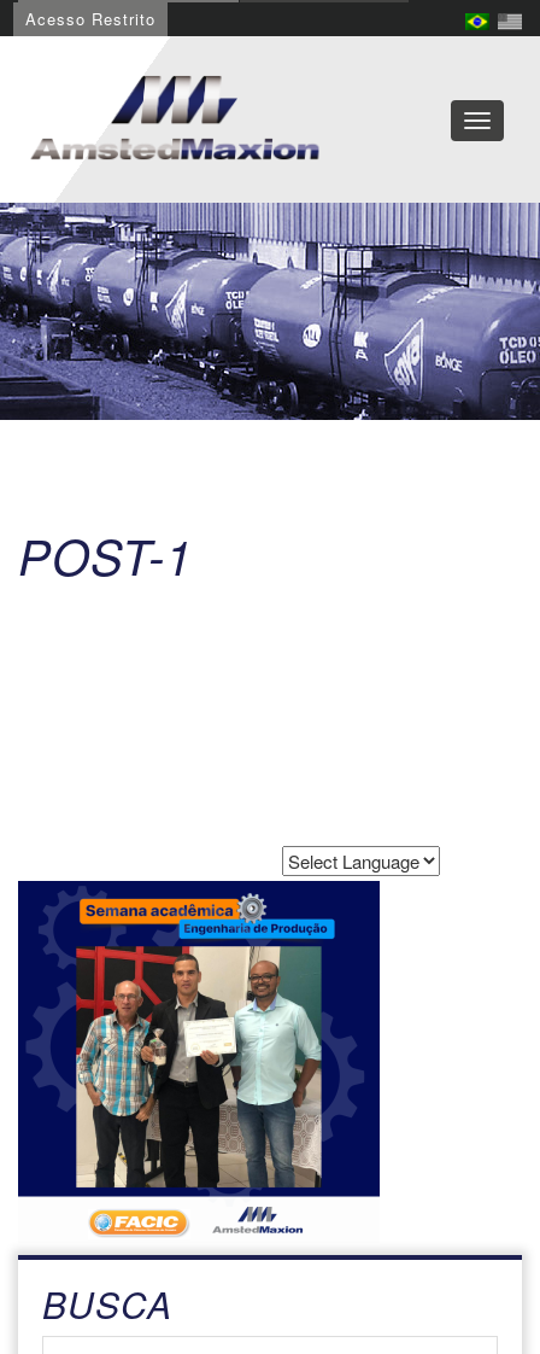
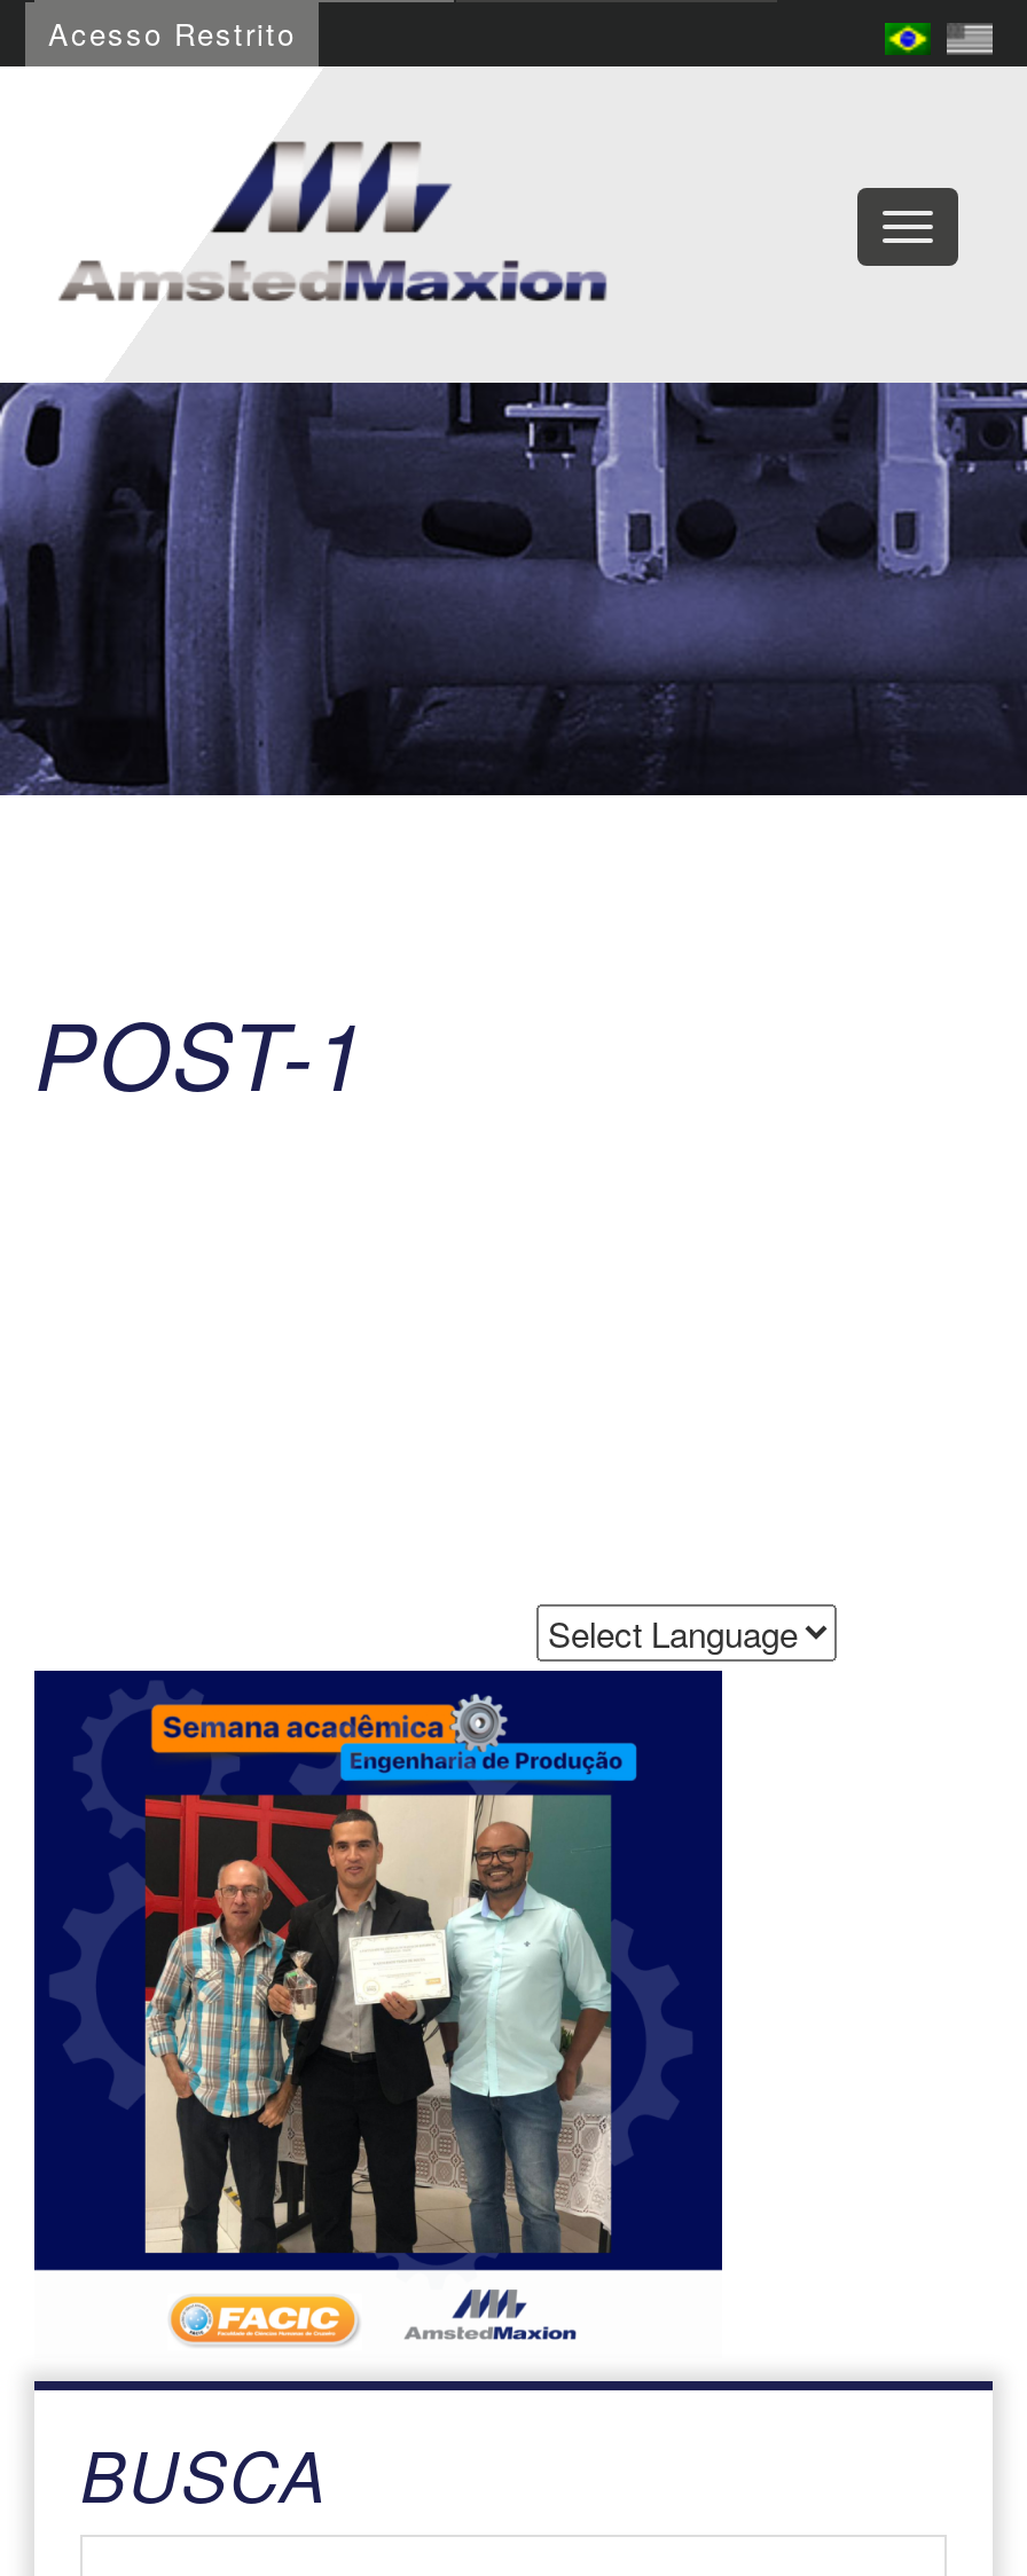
[4,202,536,421] [image] -> [7,380,1020,798] [image]

